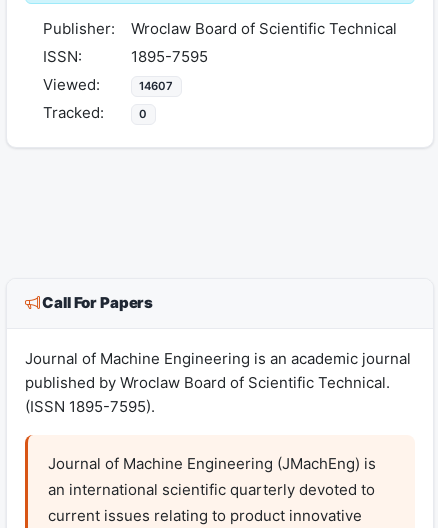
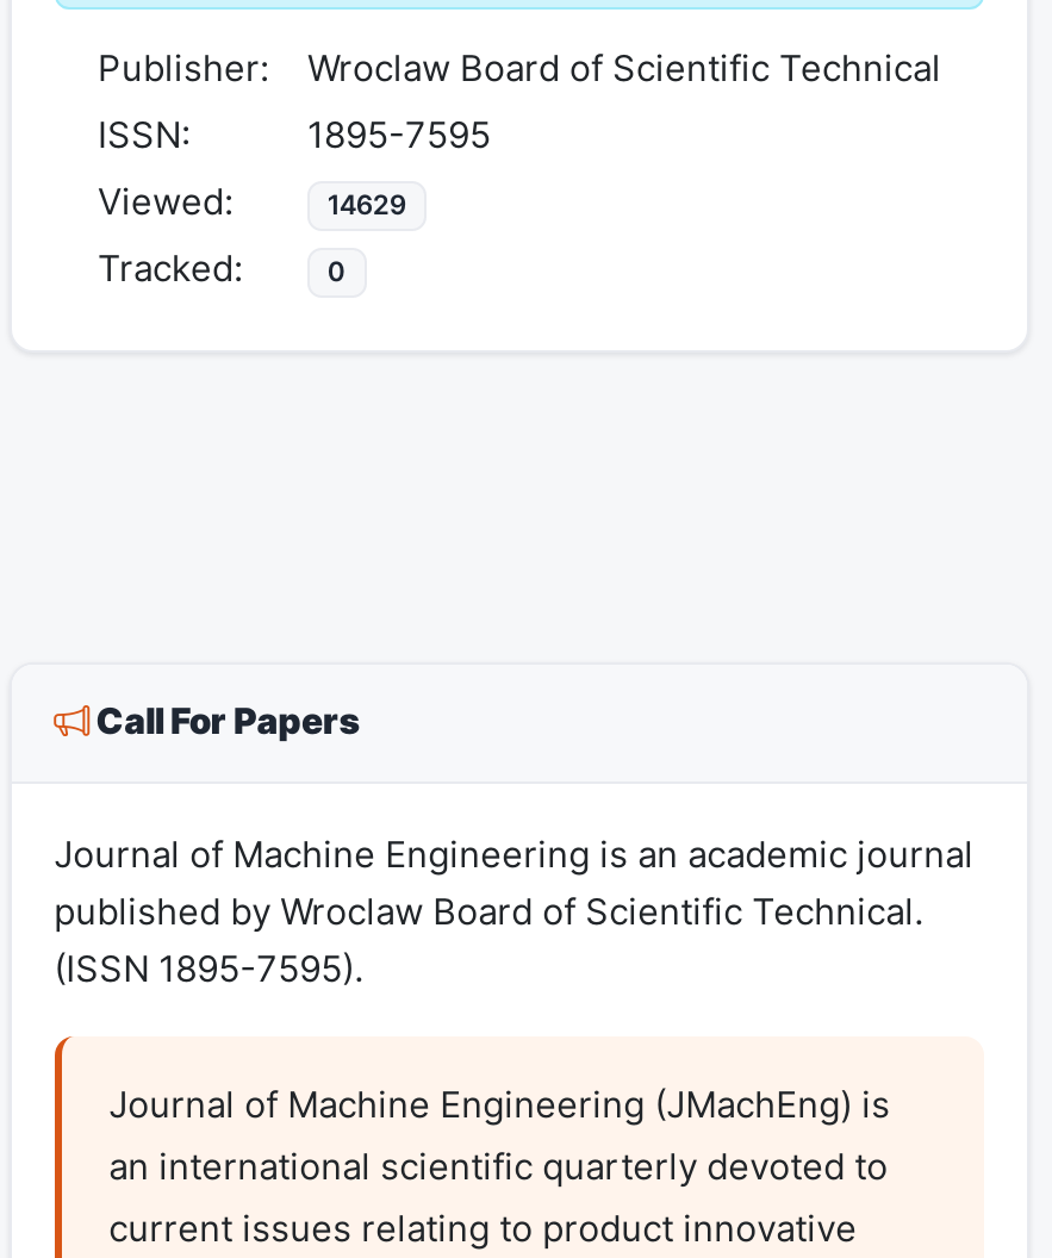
[139,79,173,93] 14607 -> [327,188,406,222] 14629

